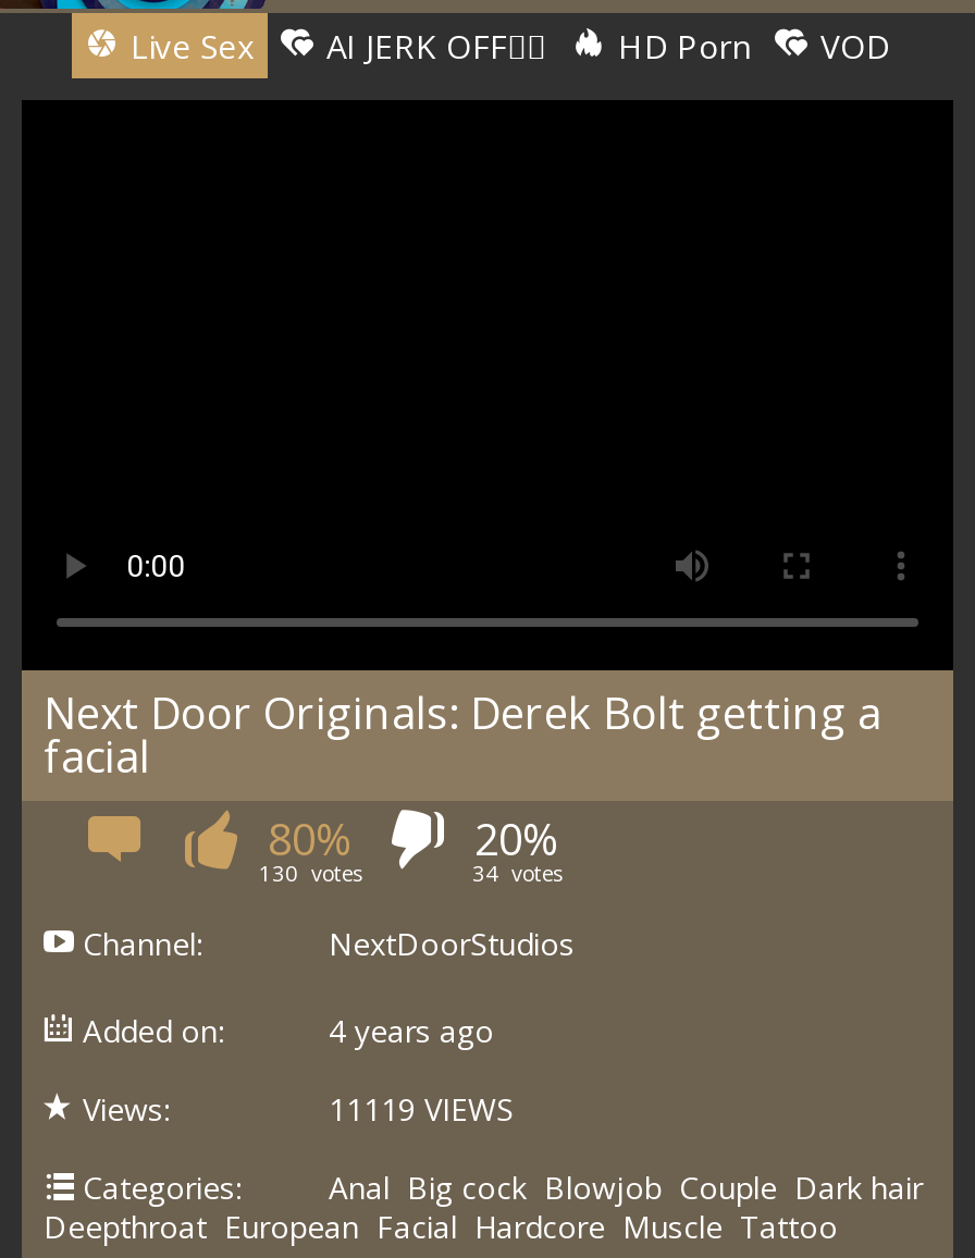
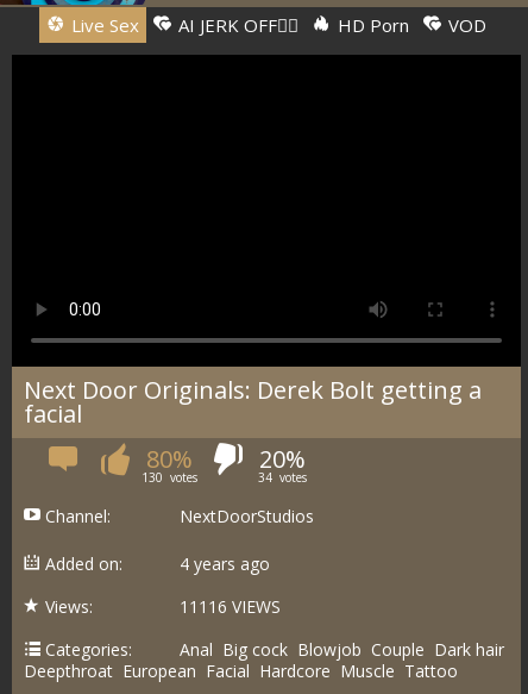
[294,1088,514,1130] 11119 VIEWS -> [161,595,281,618] 11116 VIEWS

